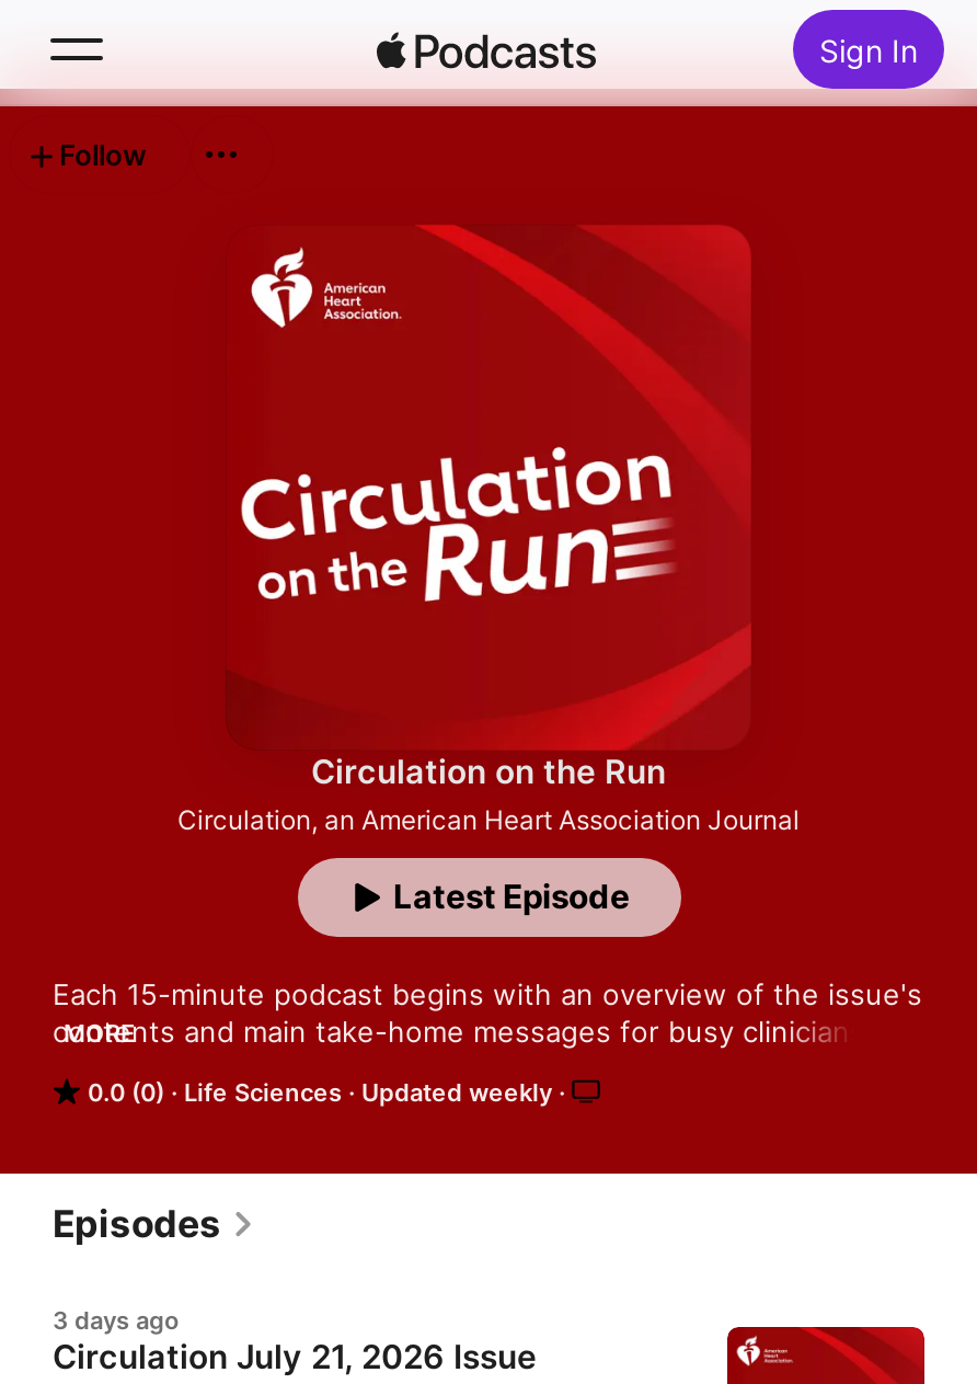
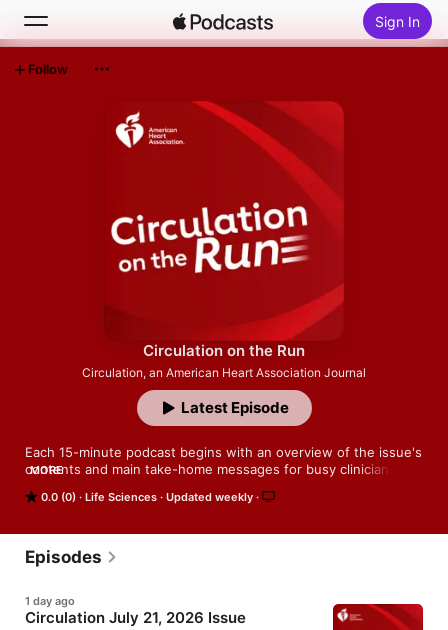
[53,1305,180,1336] 3 days ago -> [25,594,75,608] 1 day ago

